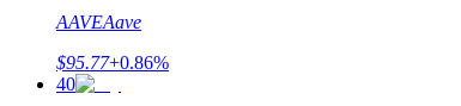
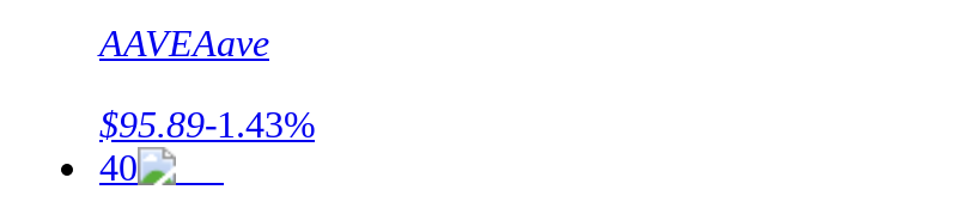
[56,52,169,72] $95.77+0.86% -> [99,103,315,143] $95.89-1.43%

